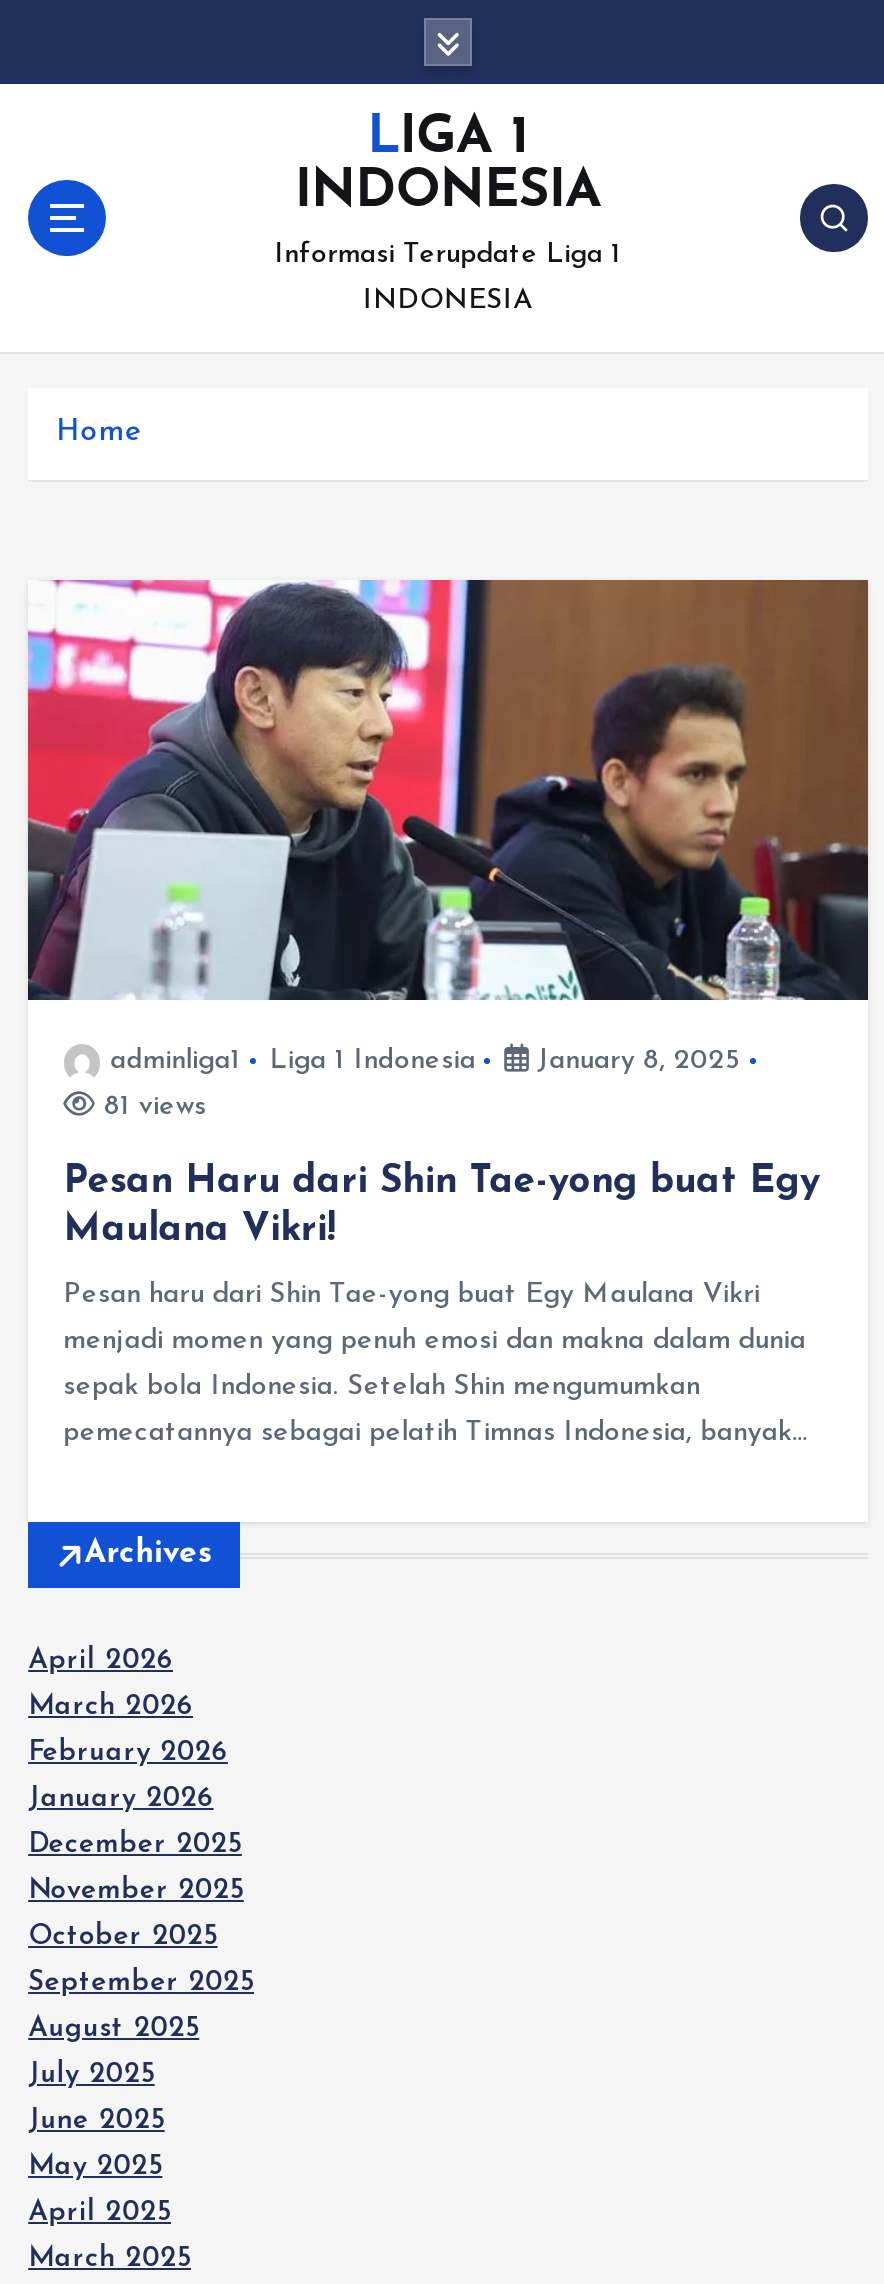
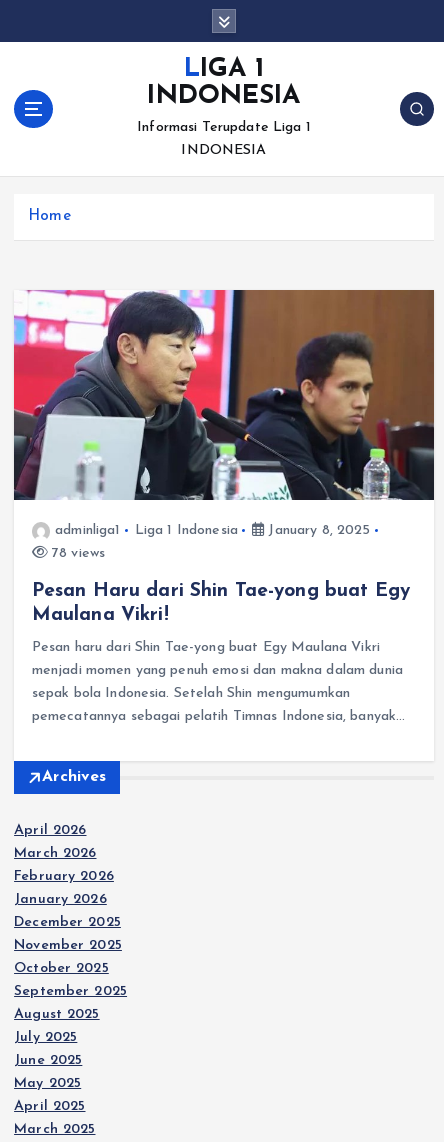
[96,1092,206,1122] 81 views -> [48,546,105,561] 78 views

